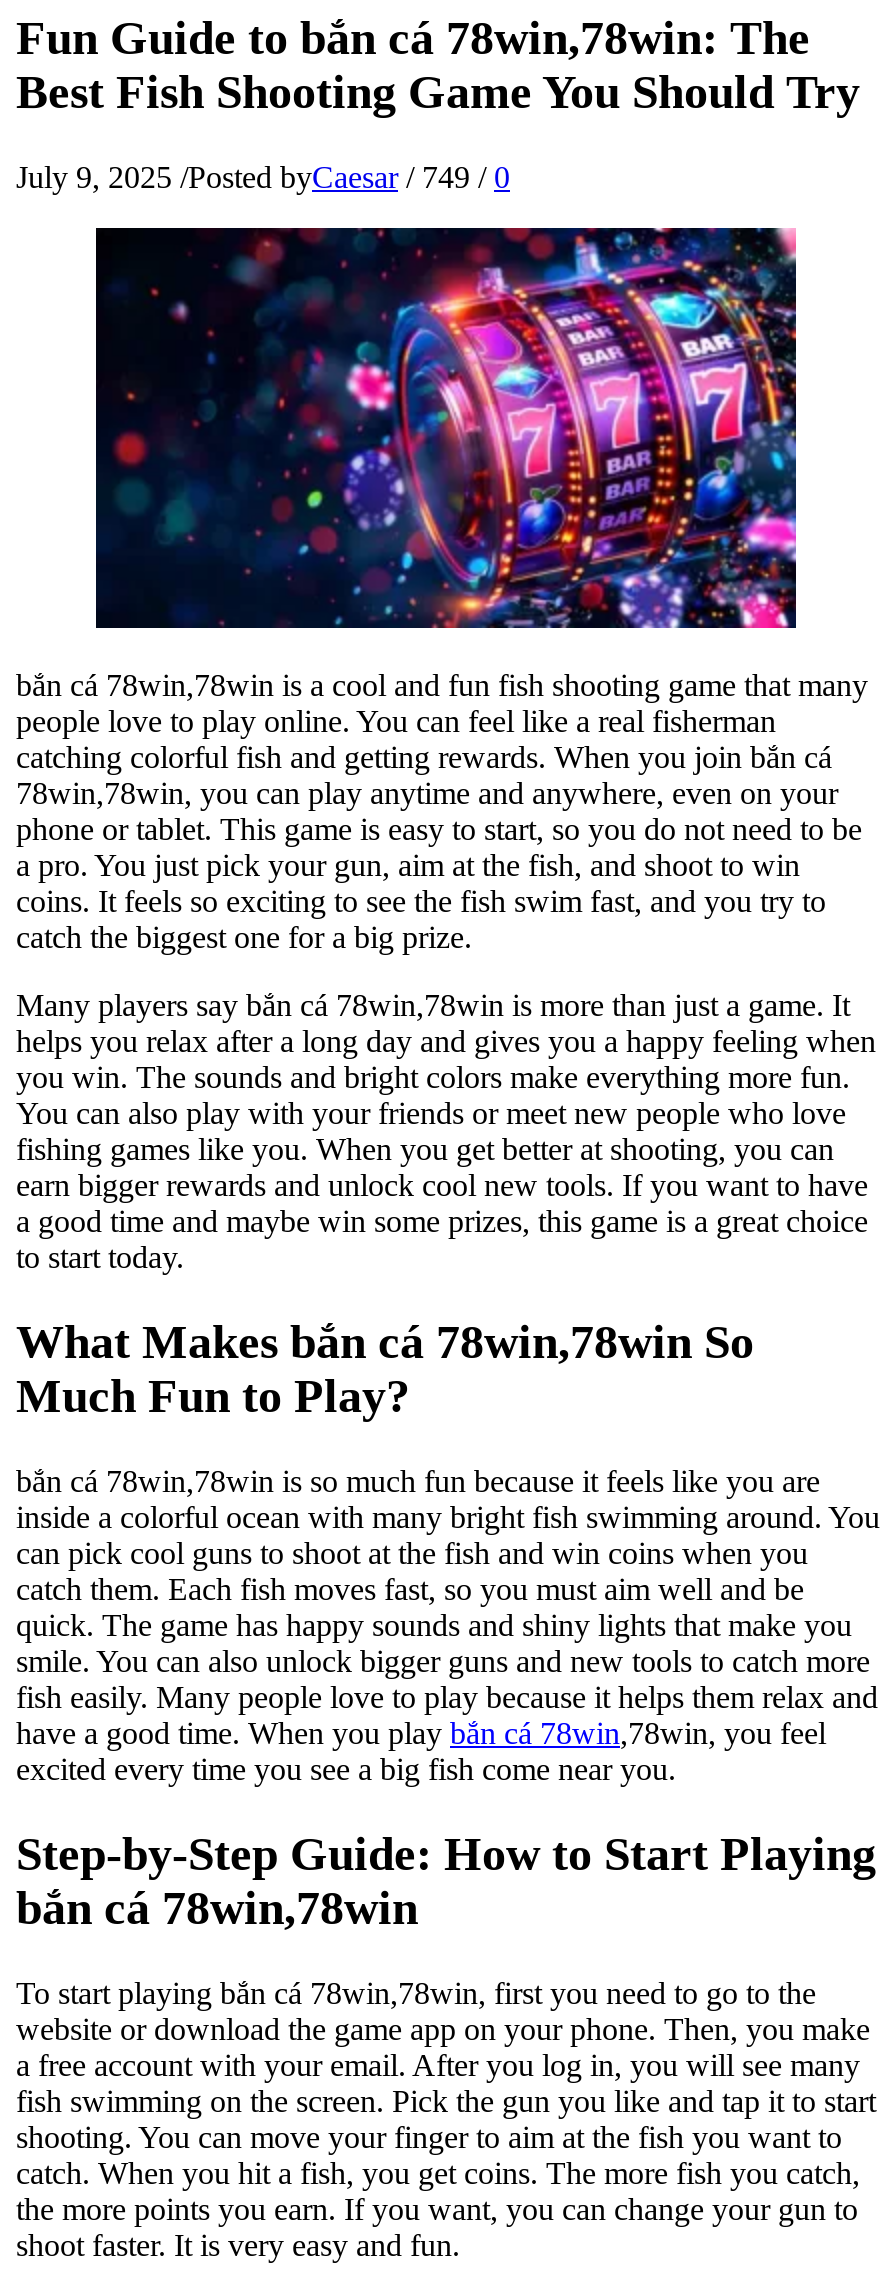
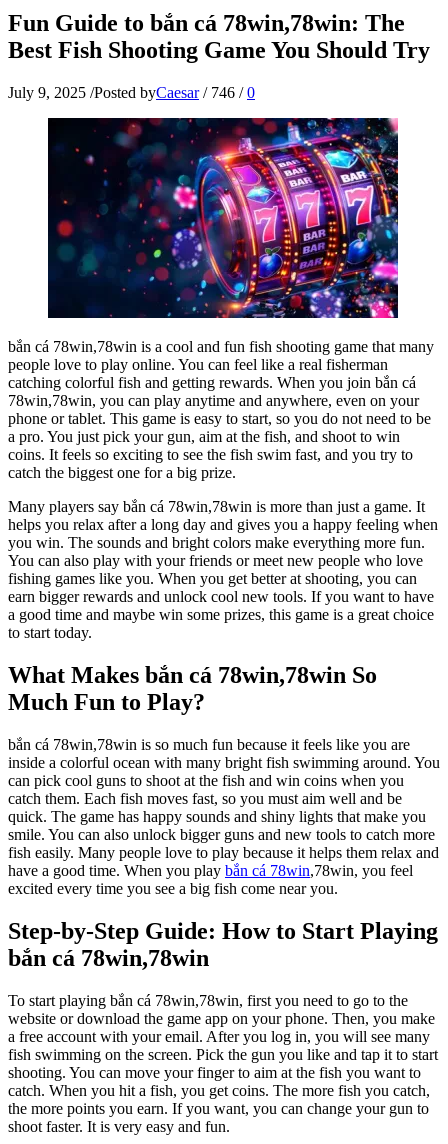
[16,160,510,194] July 9, 2025 / Posted byCaesar / 749 / 0 -> [8,84,255,101] July 9, 2025 / Posted byCaesar / 746 / 0

